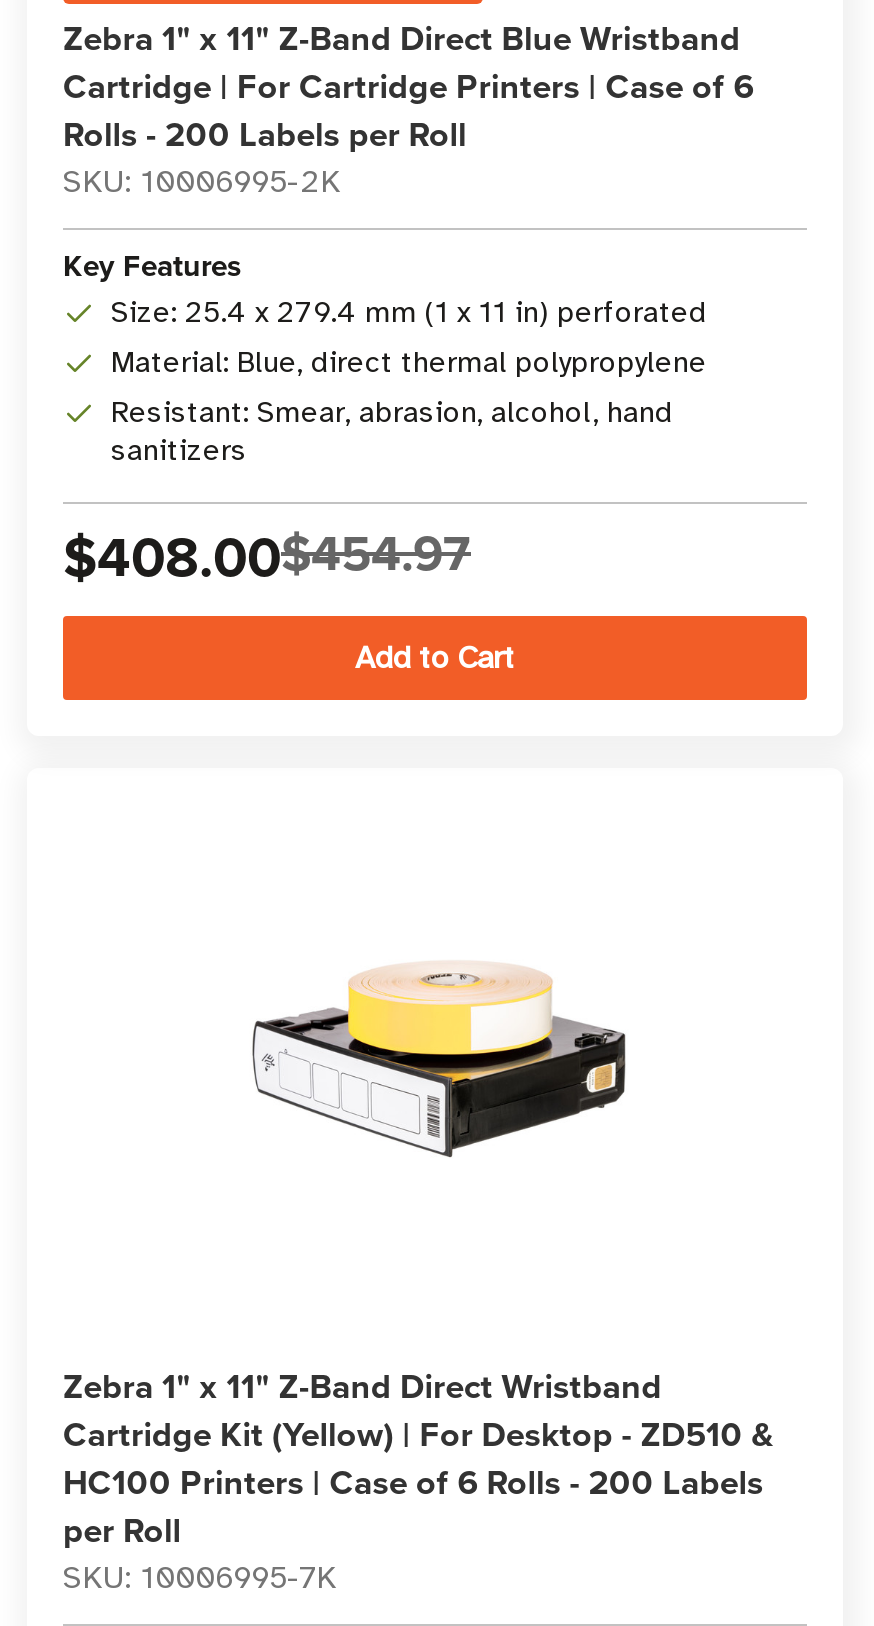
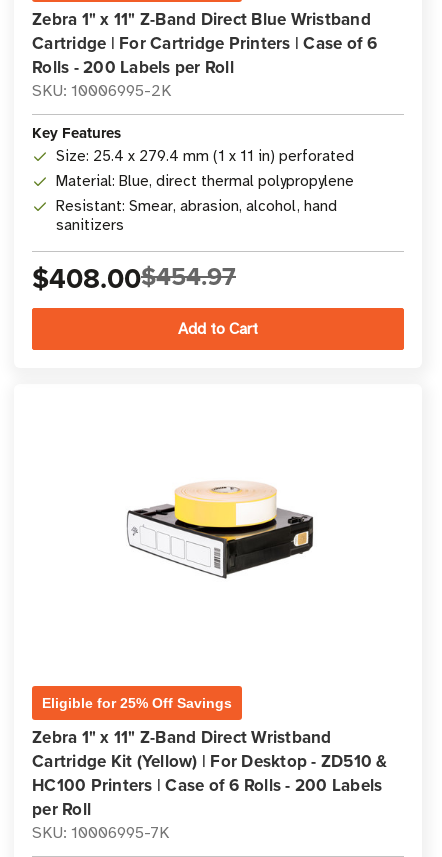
none -> [42,695,232,711] Eligible for 25% Off Savings

